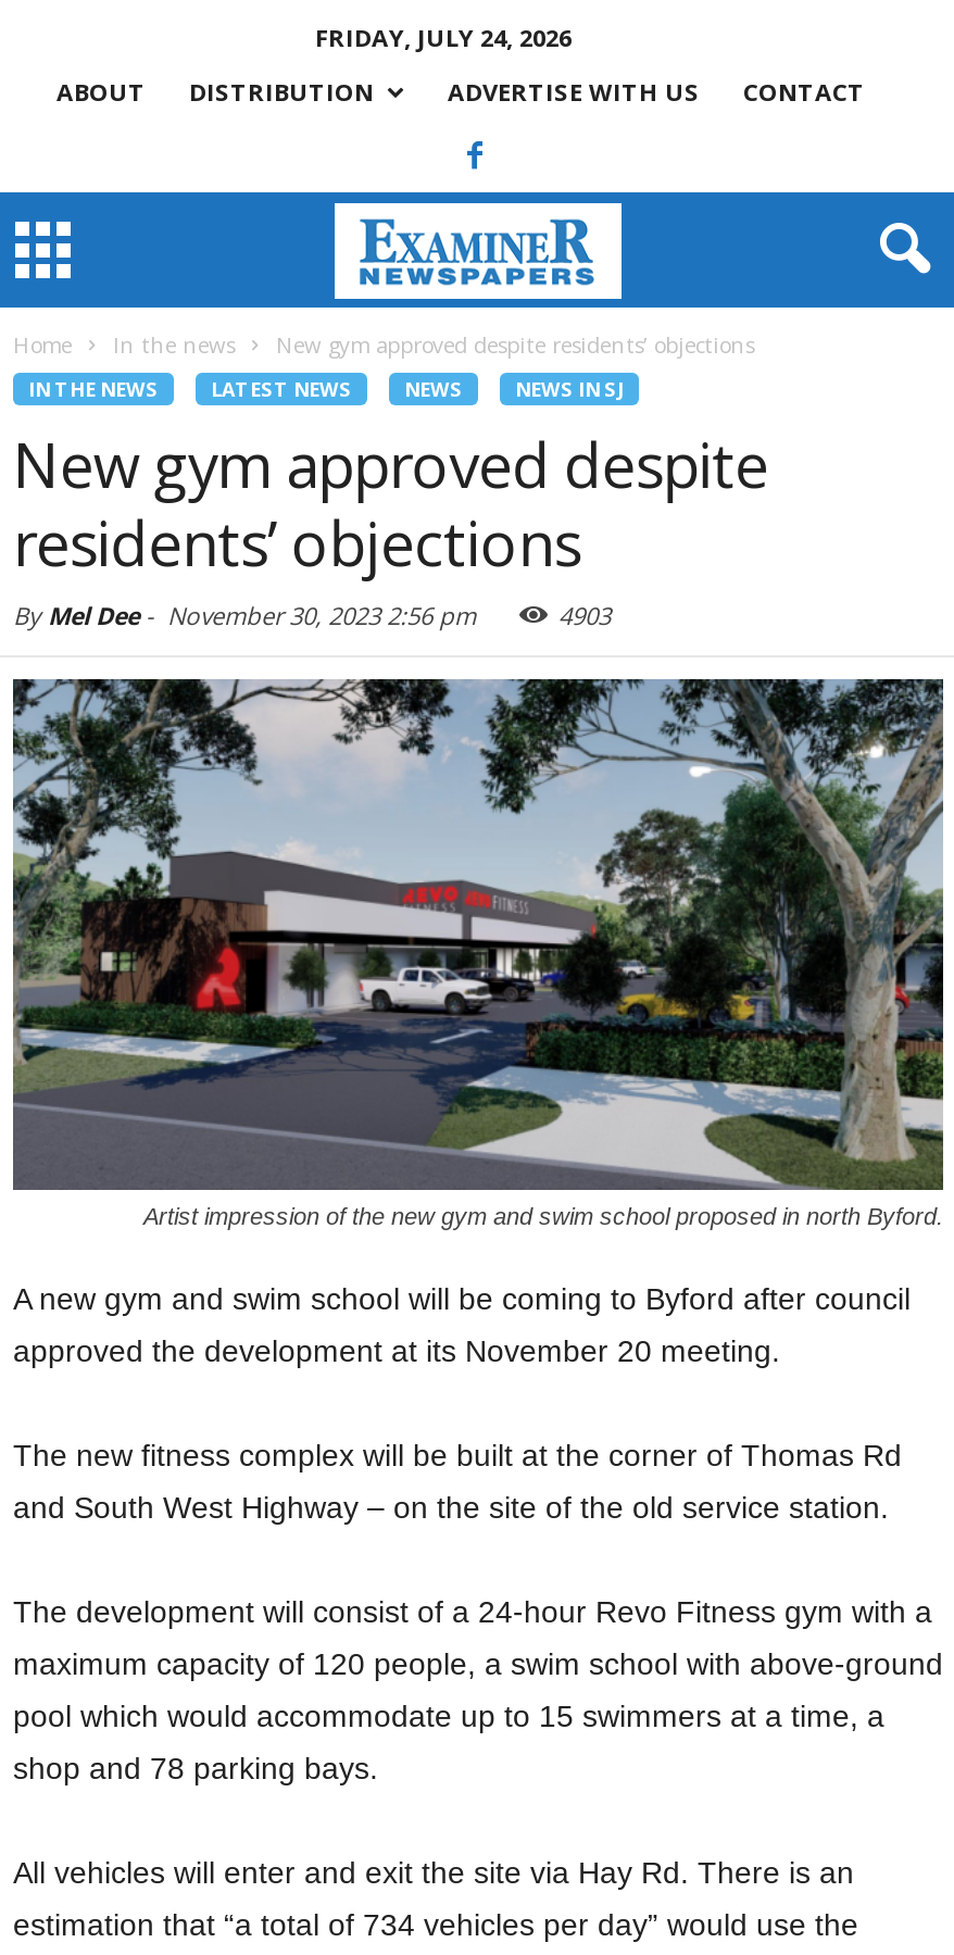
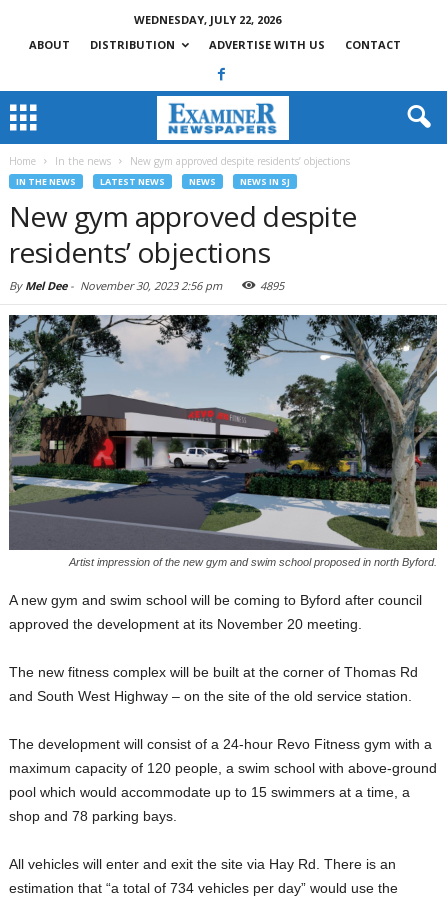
[315,21,572,53] FRIDAY, JULY 24, 2026 -> [133,12,280,27] WEDNESDAY, JULY 22, 2026
[558,599,611,631] 4903 -> [260,278,284,293] 4895

